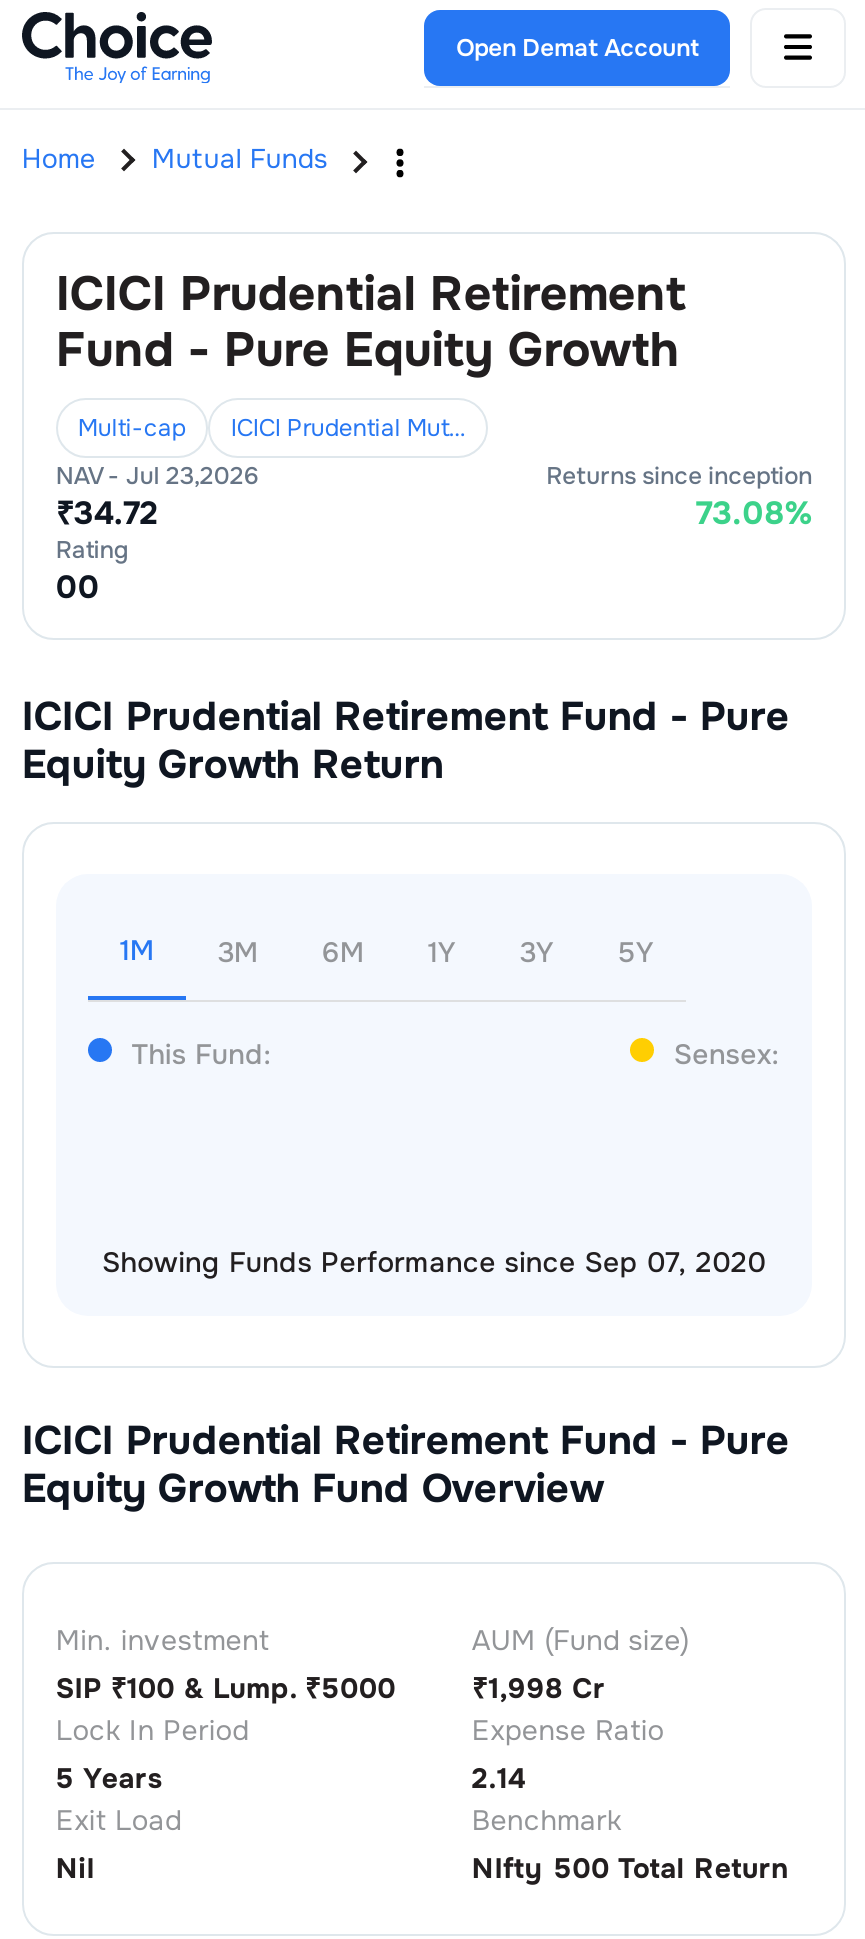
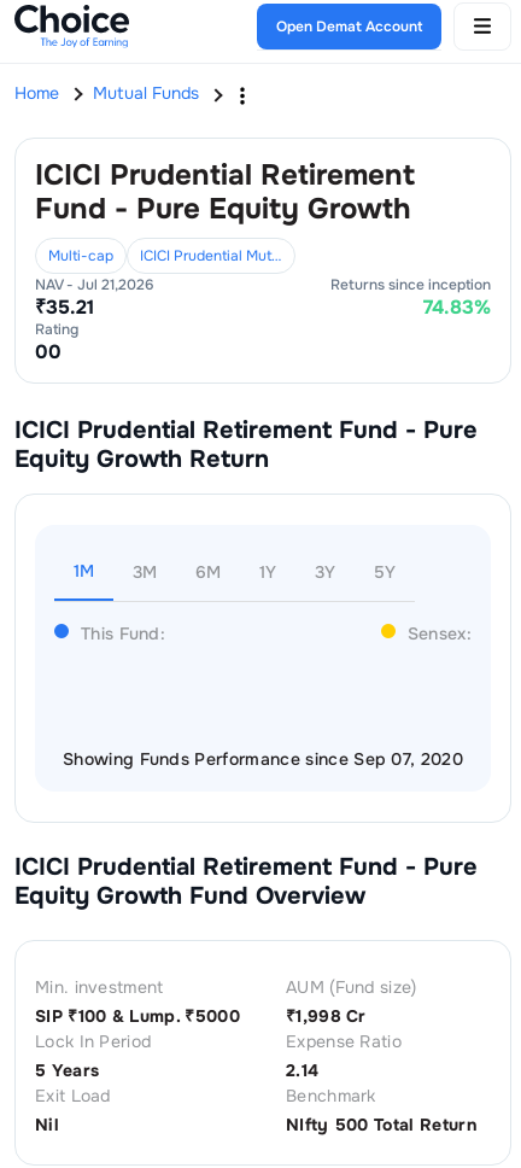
[56,460,258,492] NAV - Jul 23,2026 -> [35,275,153,294] NAV - Jul 21,2026
[56,492,158,534] ₹34.72 -> [35,294,94,320] ₹35.21
[696,492,812,534] 73.08% -> [423,294,491,320] 74.83%

